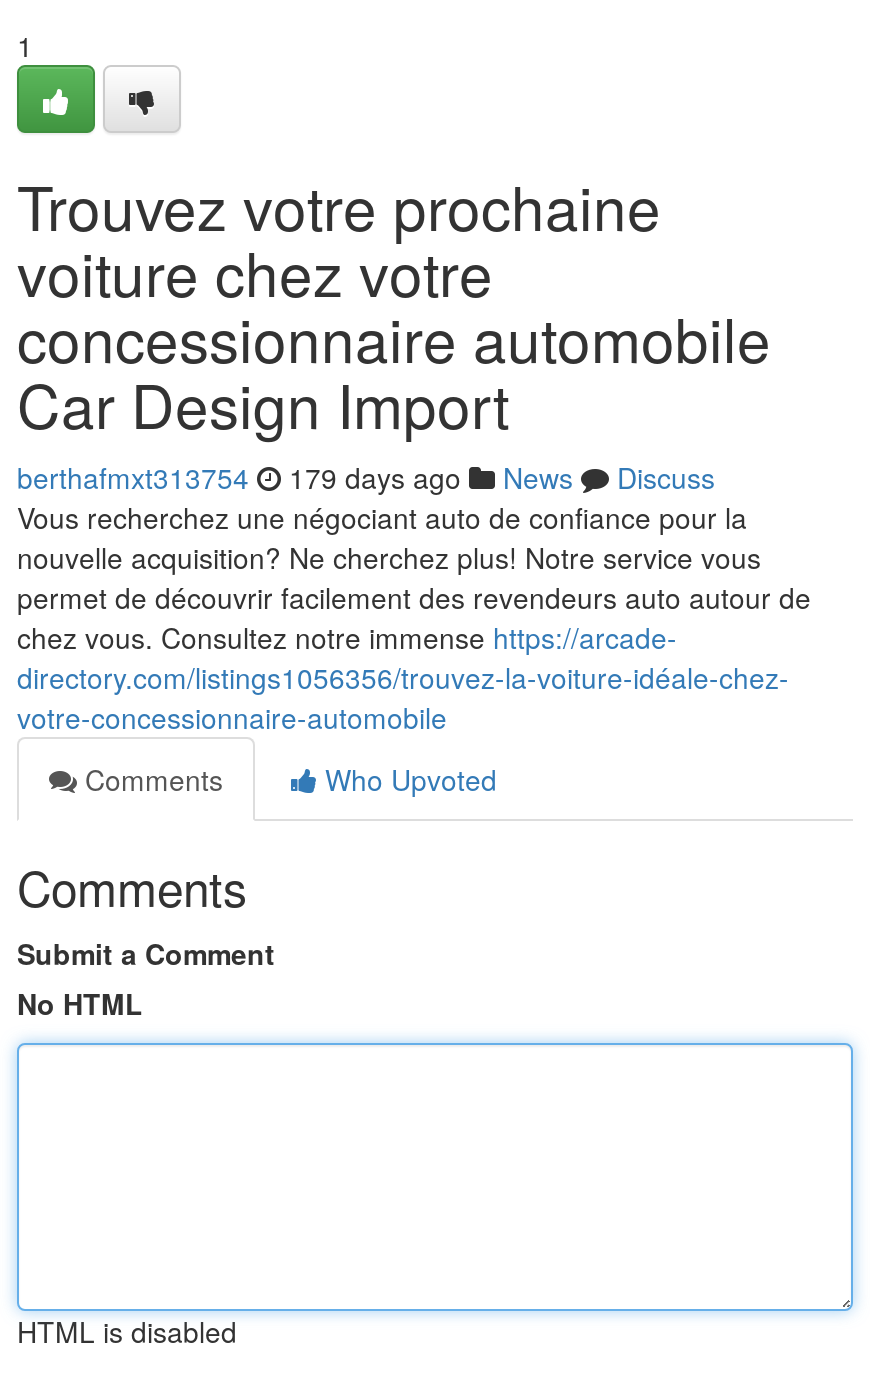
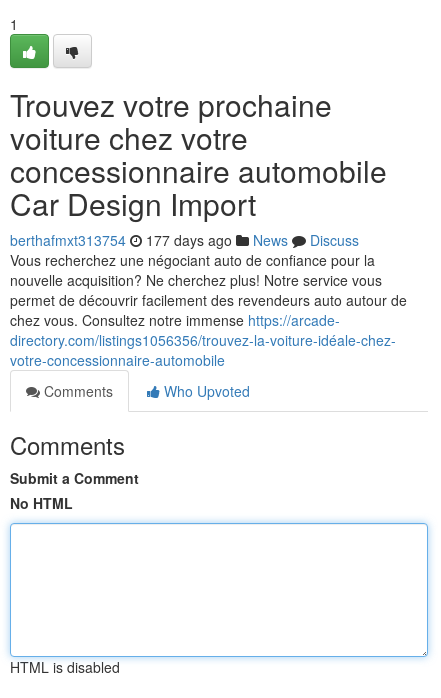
[17,457,715,497] berthafmxt313754 179 days ago News Discuss -> [10,230,359,250] berthafmxt313754 177 days ago News Discuss

